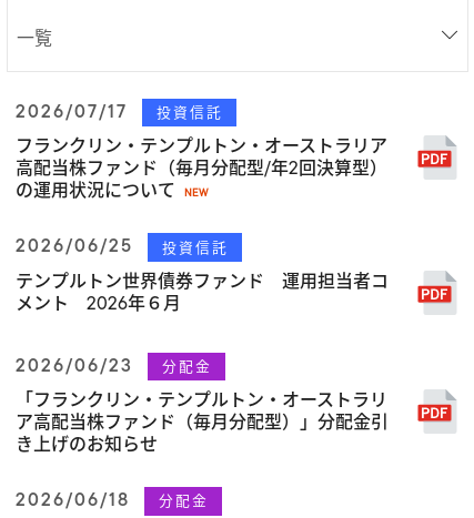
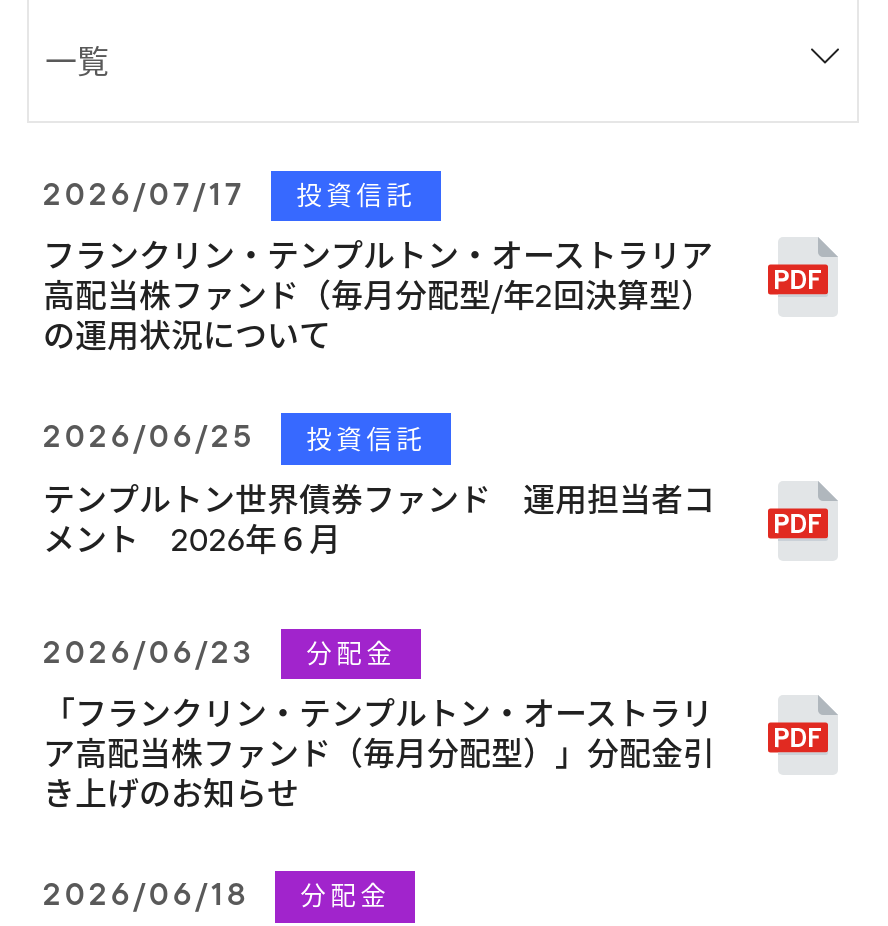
[16,178,208,203] の運用状況について NEW -> [43,314,331,360] の運用状況について

